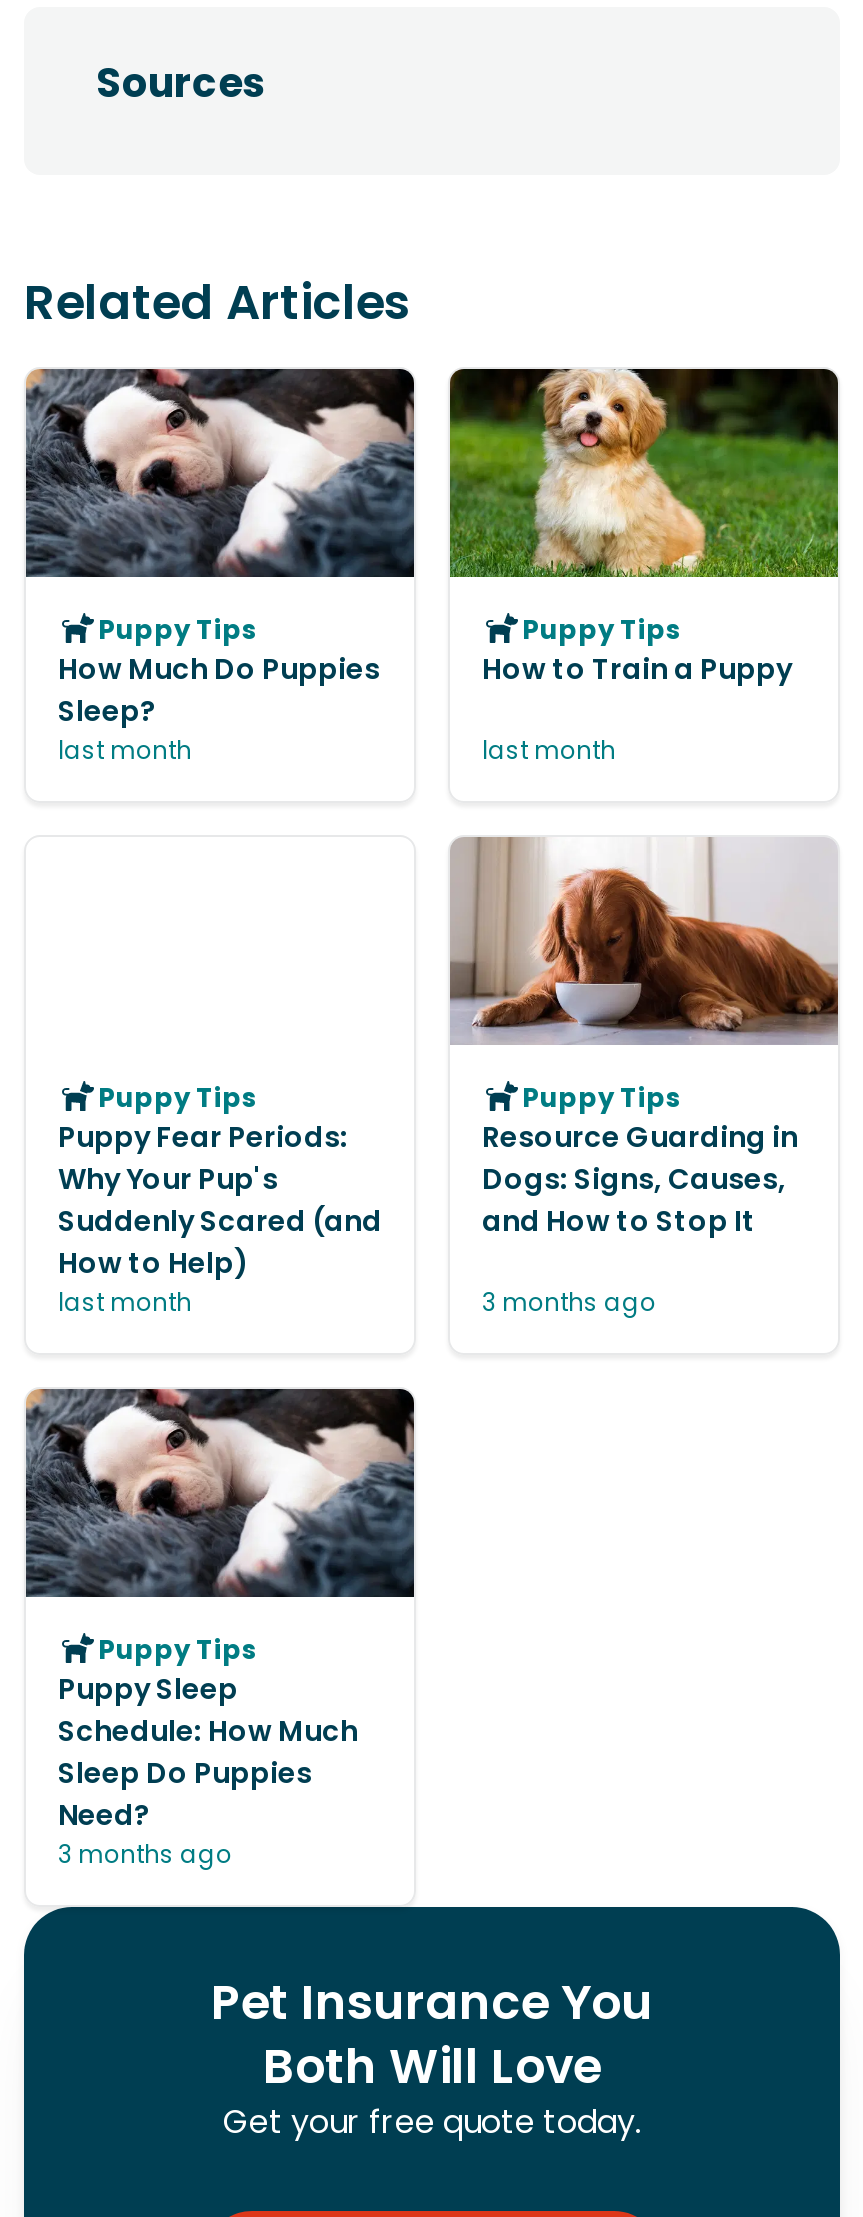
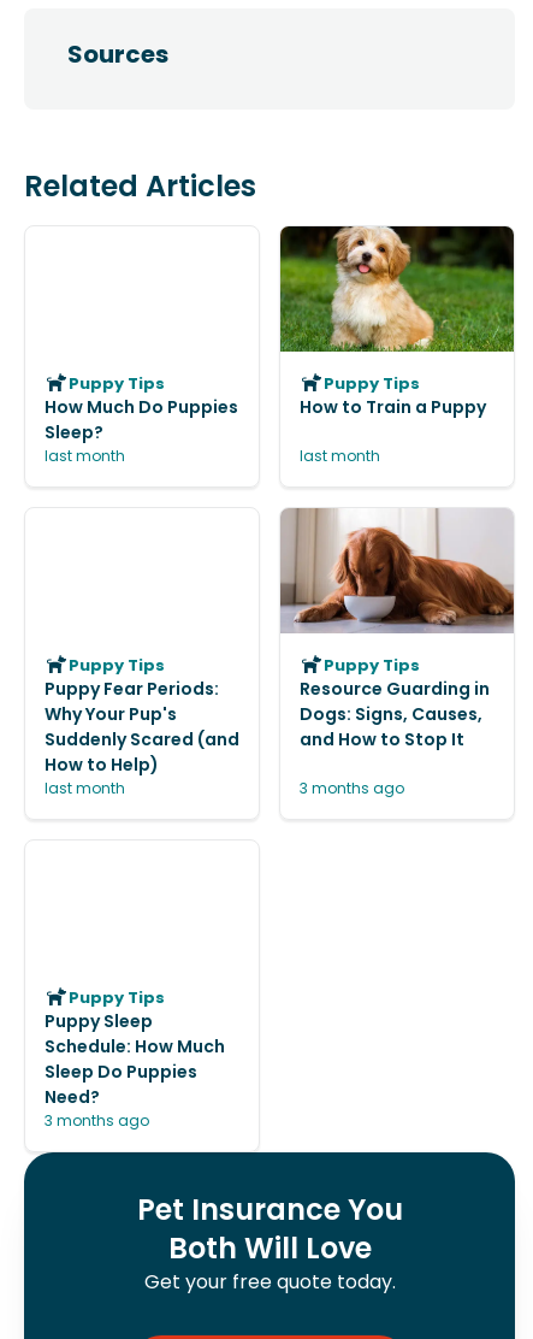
[24,367,416,579] [image] -> none
[24,1387,416,1599] [image] -> none

